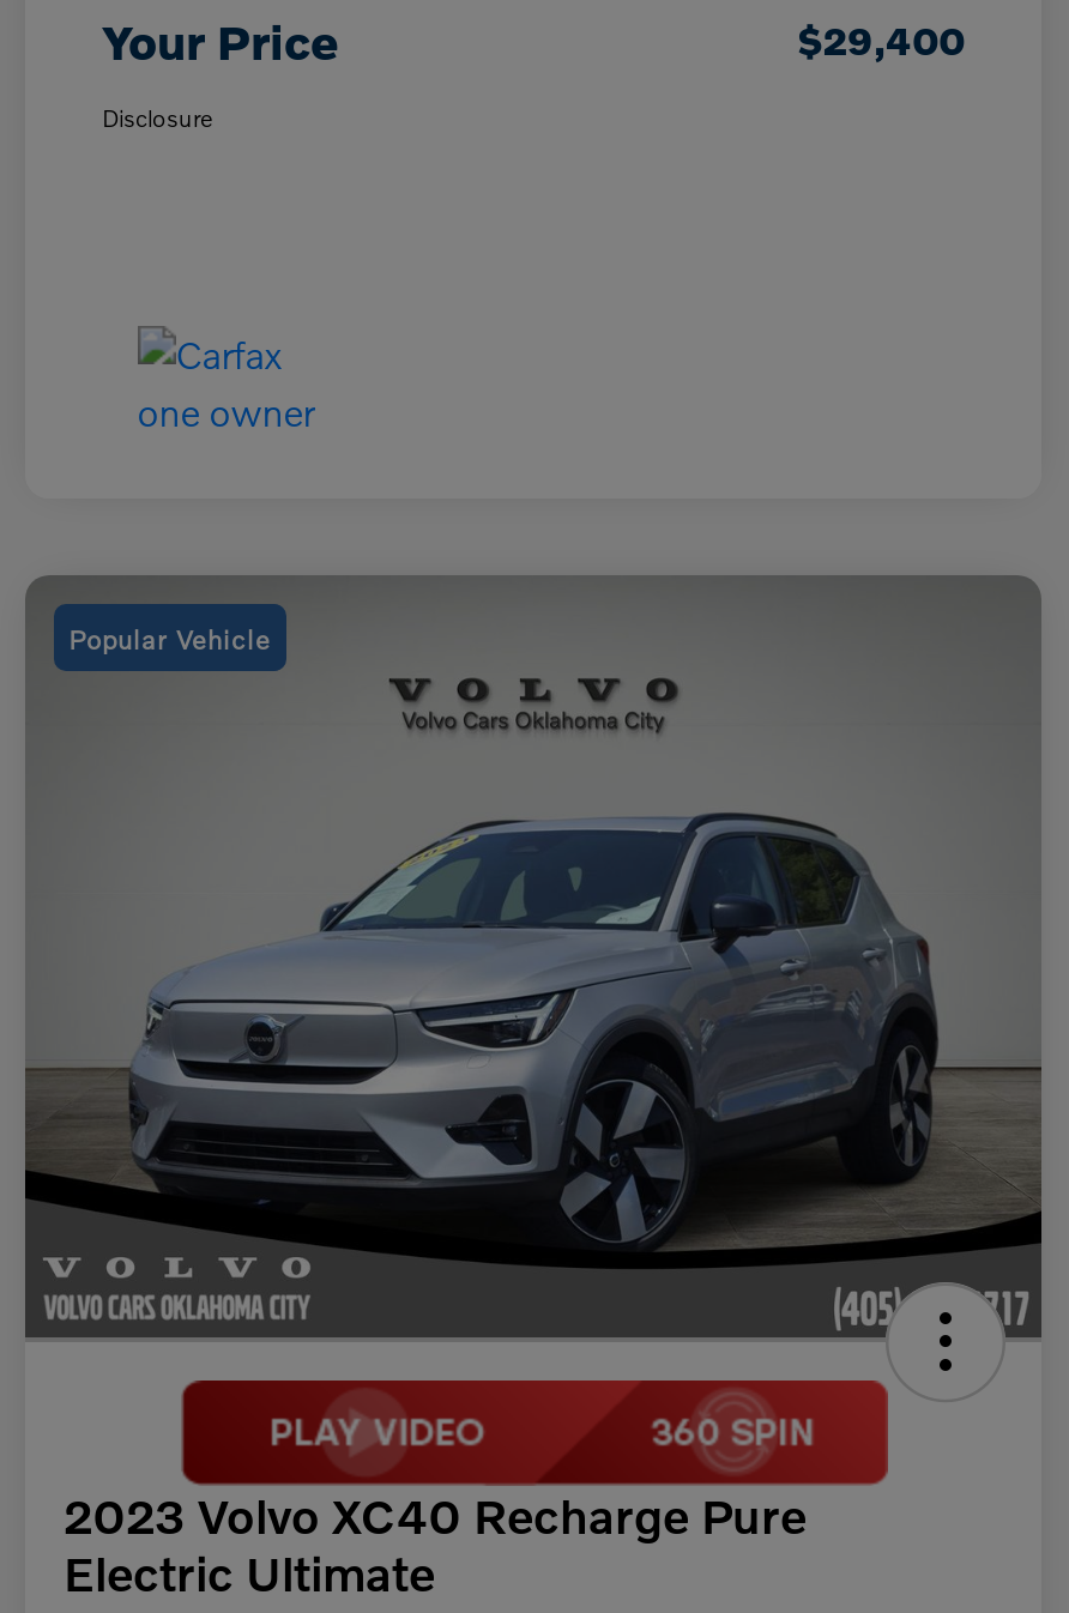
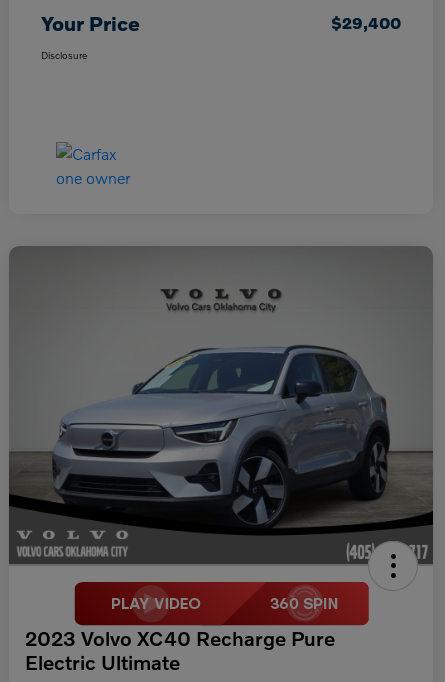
[68,620,271,654] Popular Vehicle -> none

